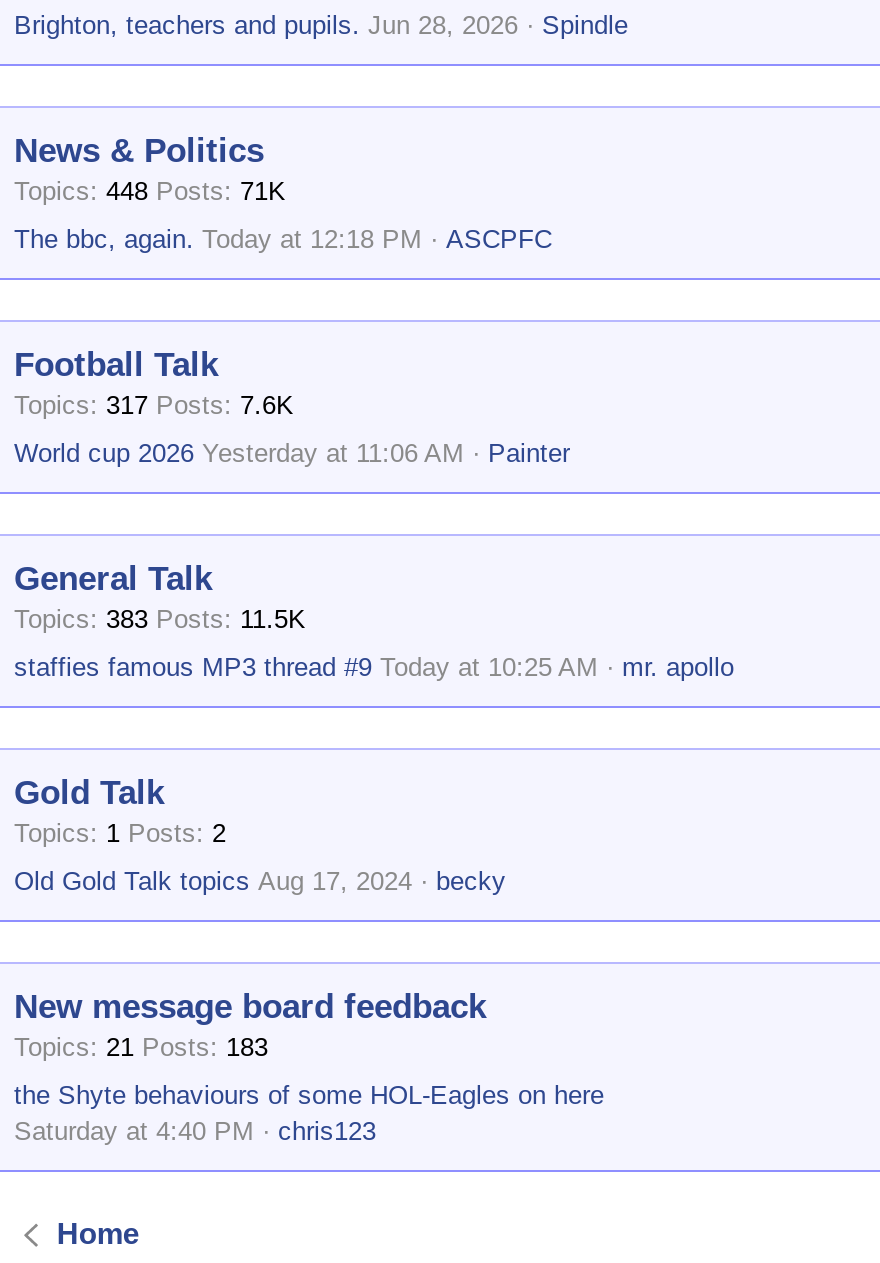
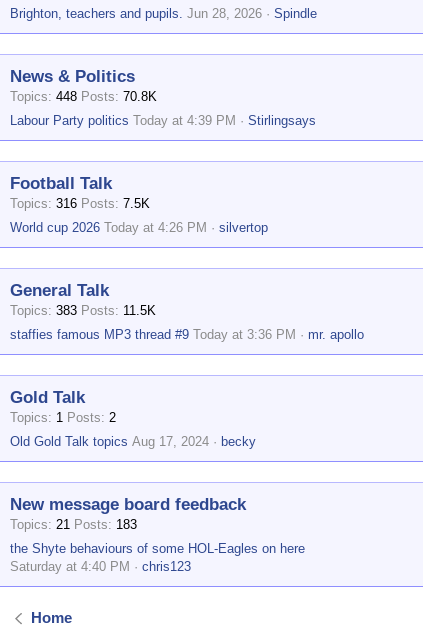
[14,176,286,206] Topics 448 Posts 71K -> [10,89,157,104] Topics 448 Posts 70.8K
[14,224,552,254] The bbc, again. Today at 12:18 PM | ASCPFC -> [10,113,316,128] Labour Party politics Today at 4:39 PM | Stirlingsays
[14,390,294,420] Topics 317 Posts 7.6K -> [10,196,150,211] Topics 316 Posts 7.5K
[14,438,570,468] World cup 2026 Yesterday at 11:06 AM | Painter -> [10,220,268,235] World cup 2026 Today at 4:26 PM | silvertop
[14,652,598,682] staffies famous MP3 thread #9 Today at 10:25 AM -> [10,327,296,342] staffies famous MP3 thread #9 Today at 3:36 PM

